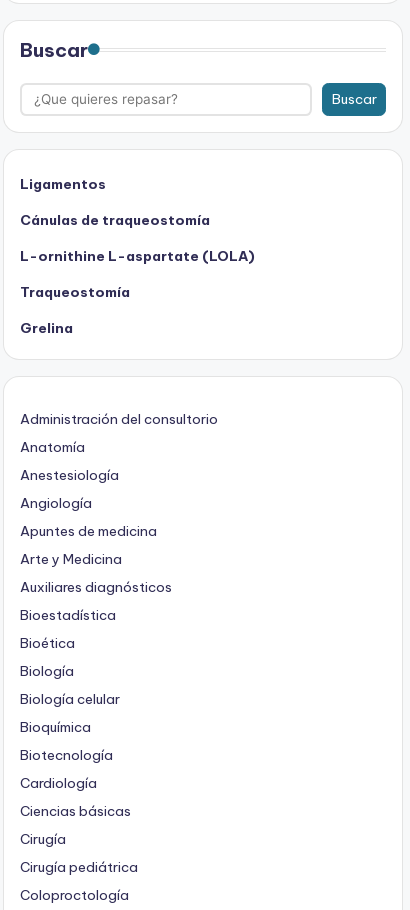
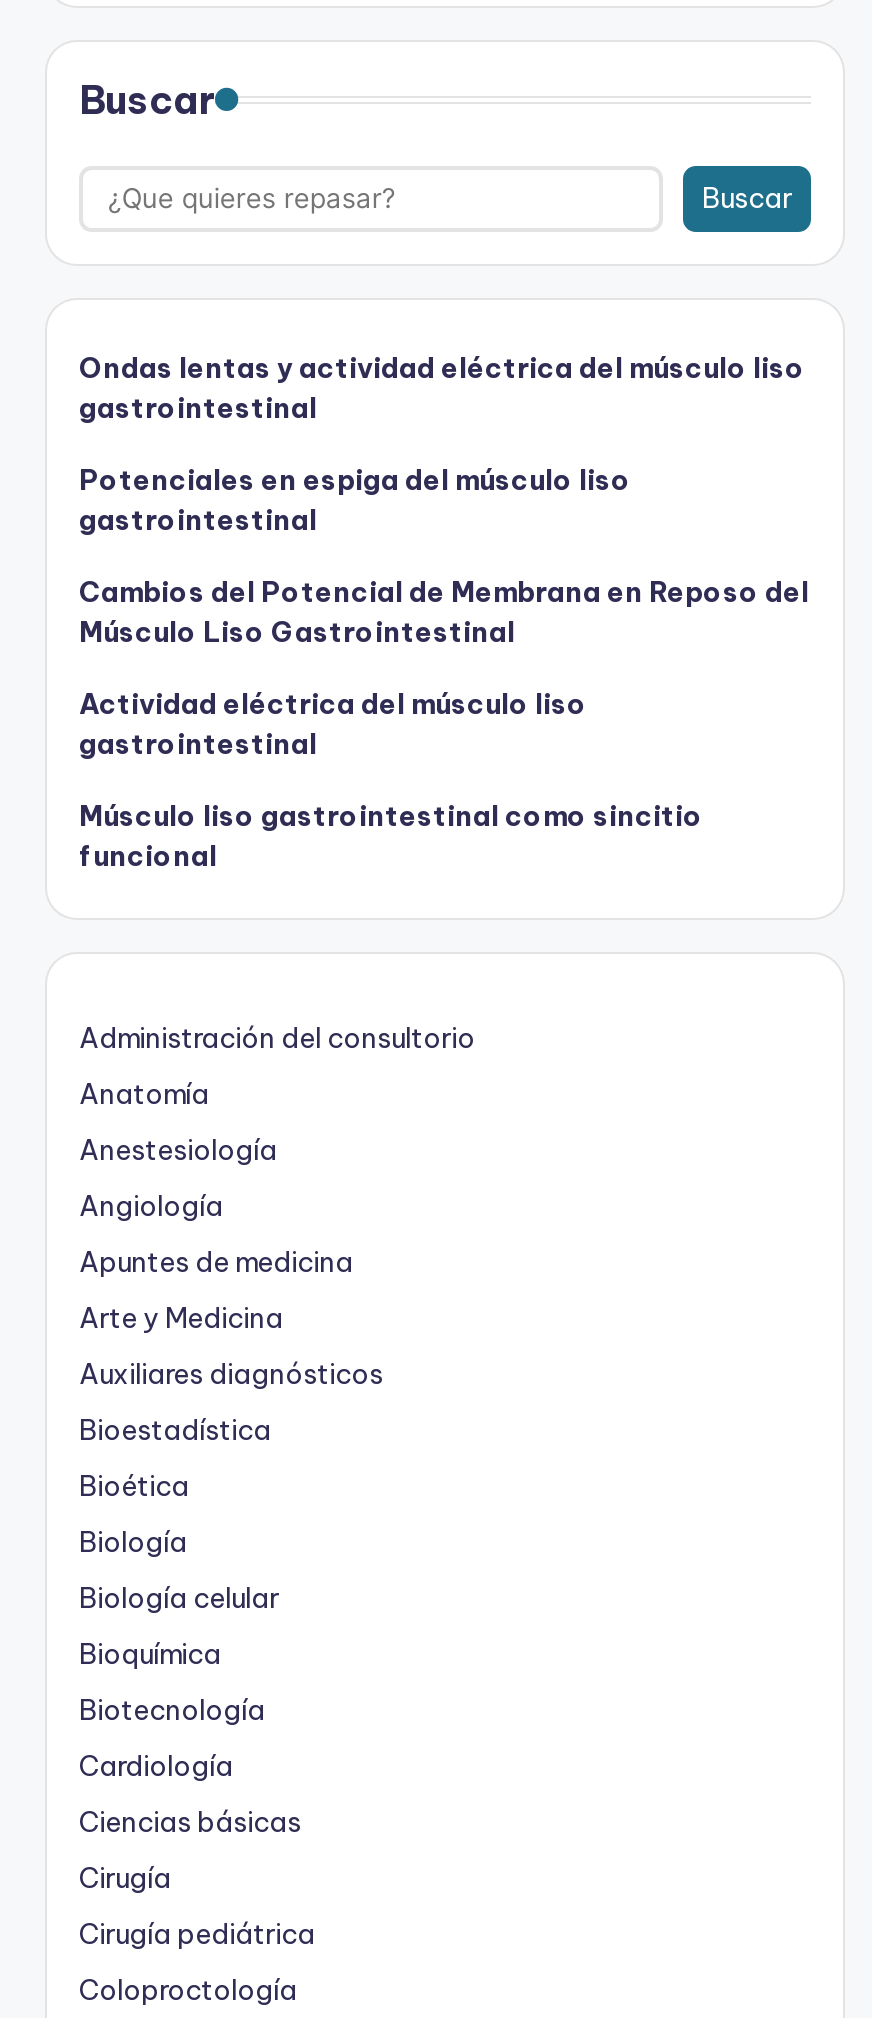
[20,175,106,193] Ligamentos -> [79,350,805,426] Ondas lentas y actividad eléctrica del músculo liso | gastrointestinal
[20,211,210,229] Cánulas de traqueostomía -> [79,462,631,538] Potenciales en espiga del músculo liso | gastrointestinal
[20,247,255,265] L-ornithine L-aspartate (LOLA) -> [79,574,809,650] Cambios del Potencial de Membrana en Reposo del | Músculo Liso Gastrointestinal
[20,283,130,301] Traqueostomía -> [79,686,587,762] Actividad eléctrica del músculo liso | gastrointestinal
[20,319,73,337] Grelina -> [79,798,703,874] Músculo liso gastrointestinal como sincitio | funcional

